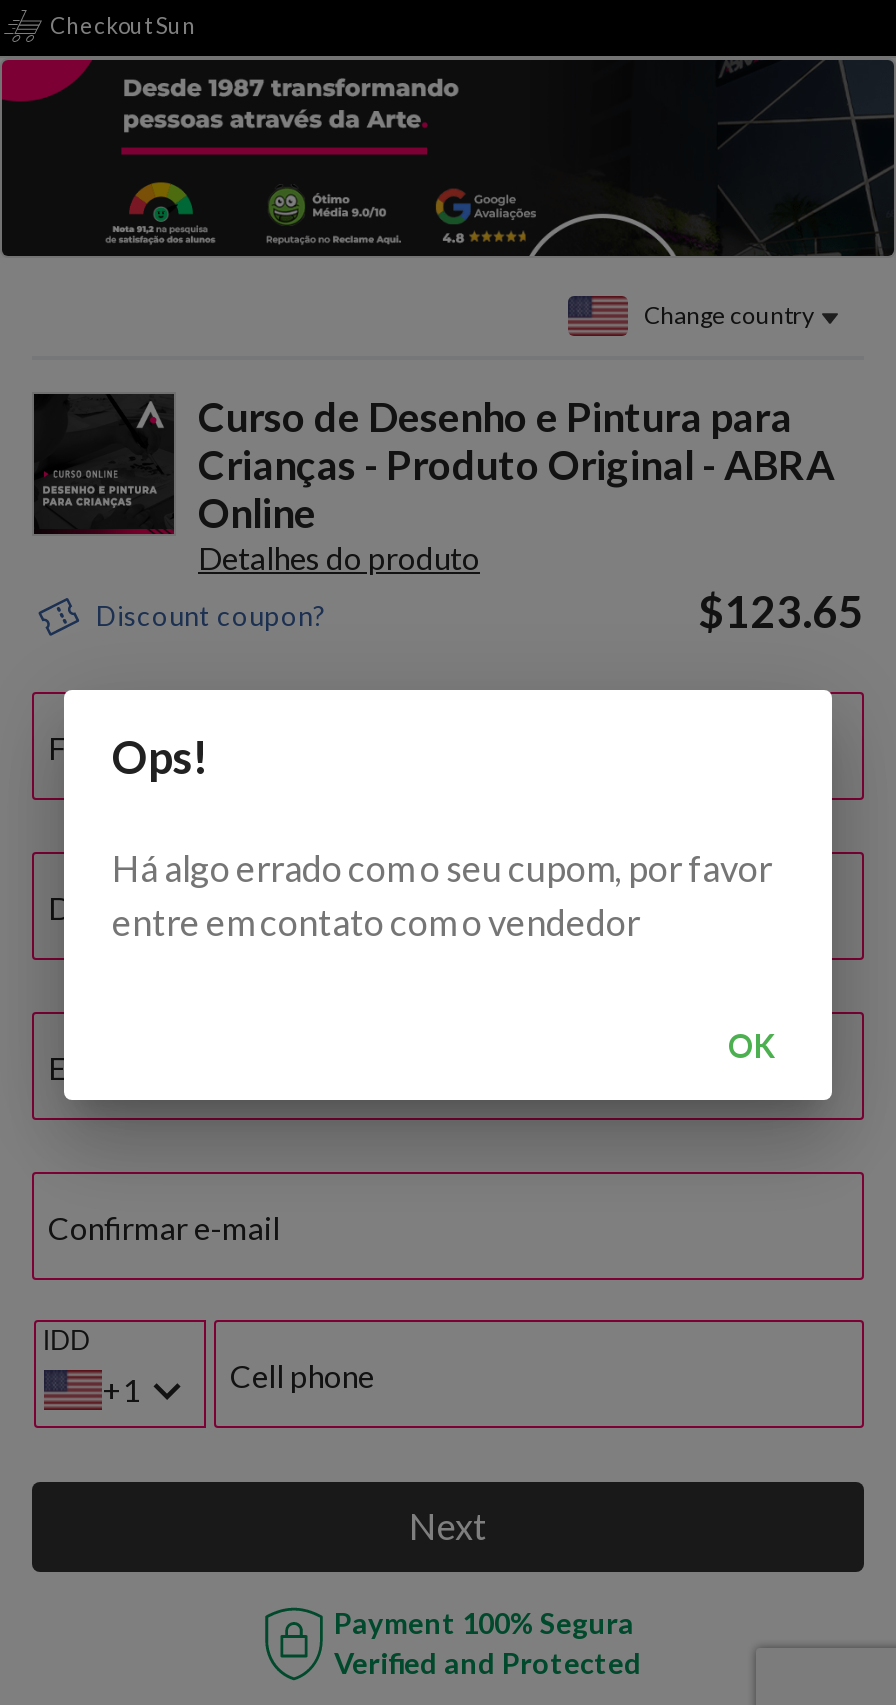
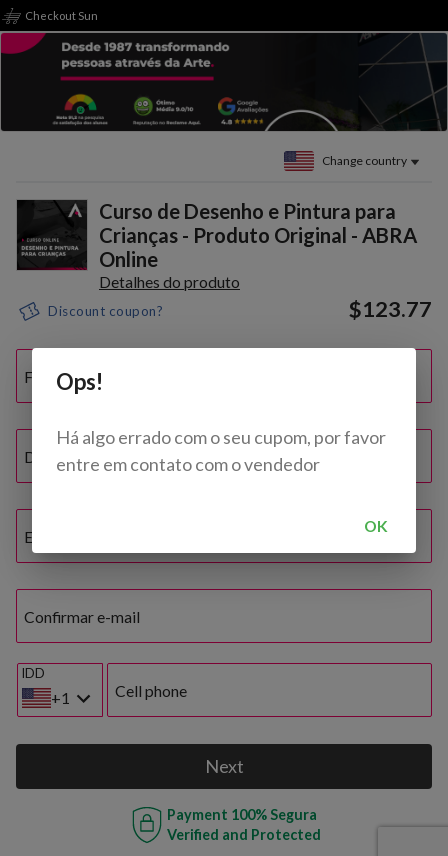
[698,586,864,638] $123.65 -> [349,296,432,322] $123.77

